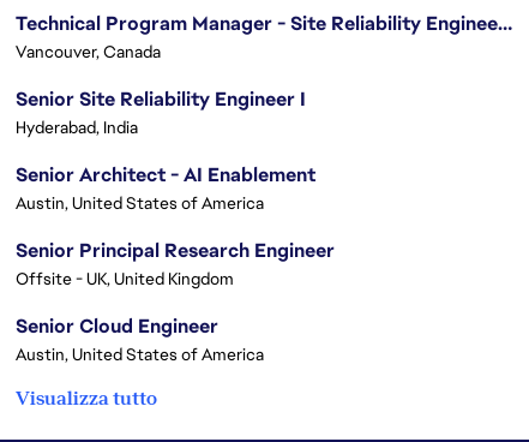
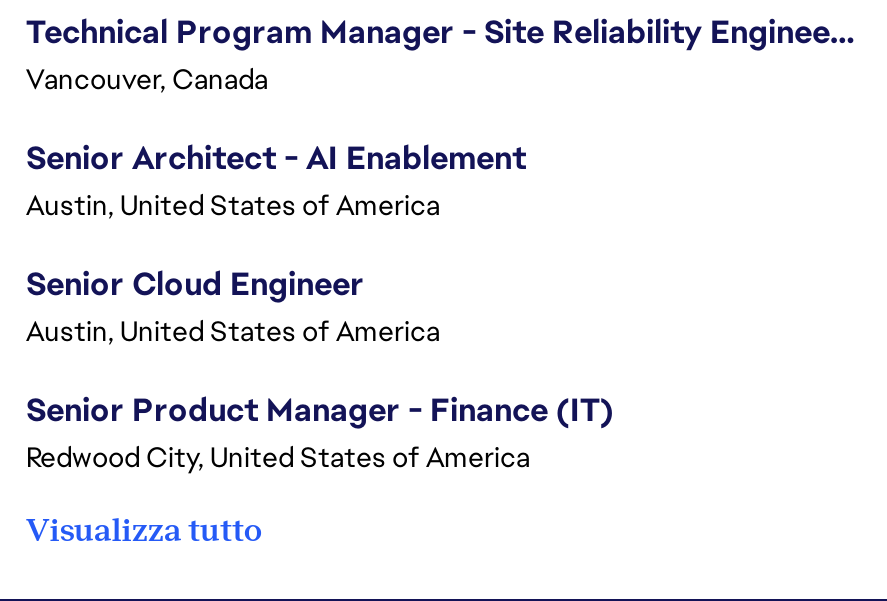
[16,86,306,138] Senior Site Reliability Engineer I | Hyderabad, India -> none
[16,238,335,289] Senior Principal Research Engineer | Offsite - UK, United Kingdom -> none
moved [16,313,264,365] -> [26,263,440,349]: Senior Cloud Engineer | Austin, United States of America
none -> [26,389,614,475] Senior Product Manager - Finance (IT) | Redwood City, United States of America

